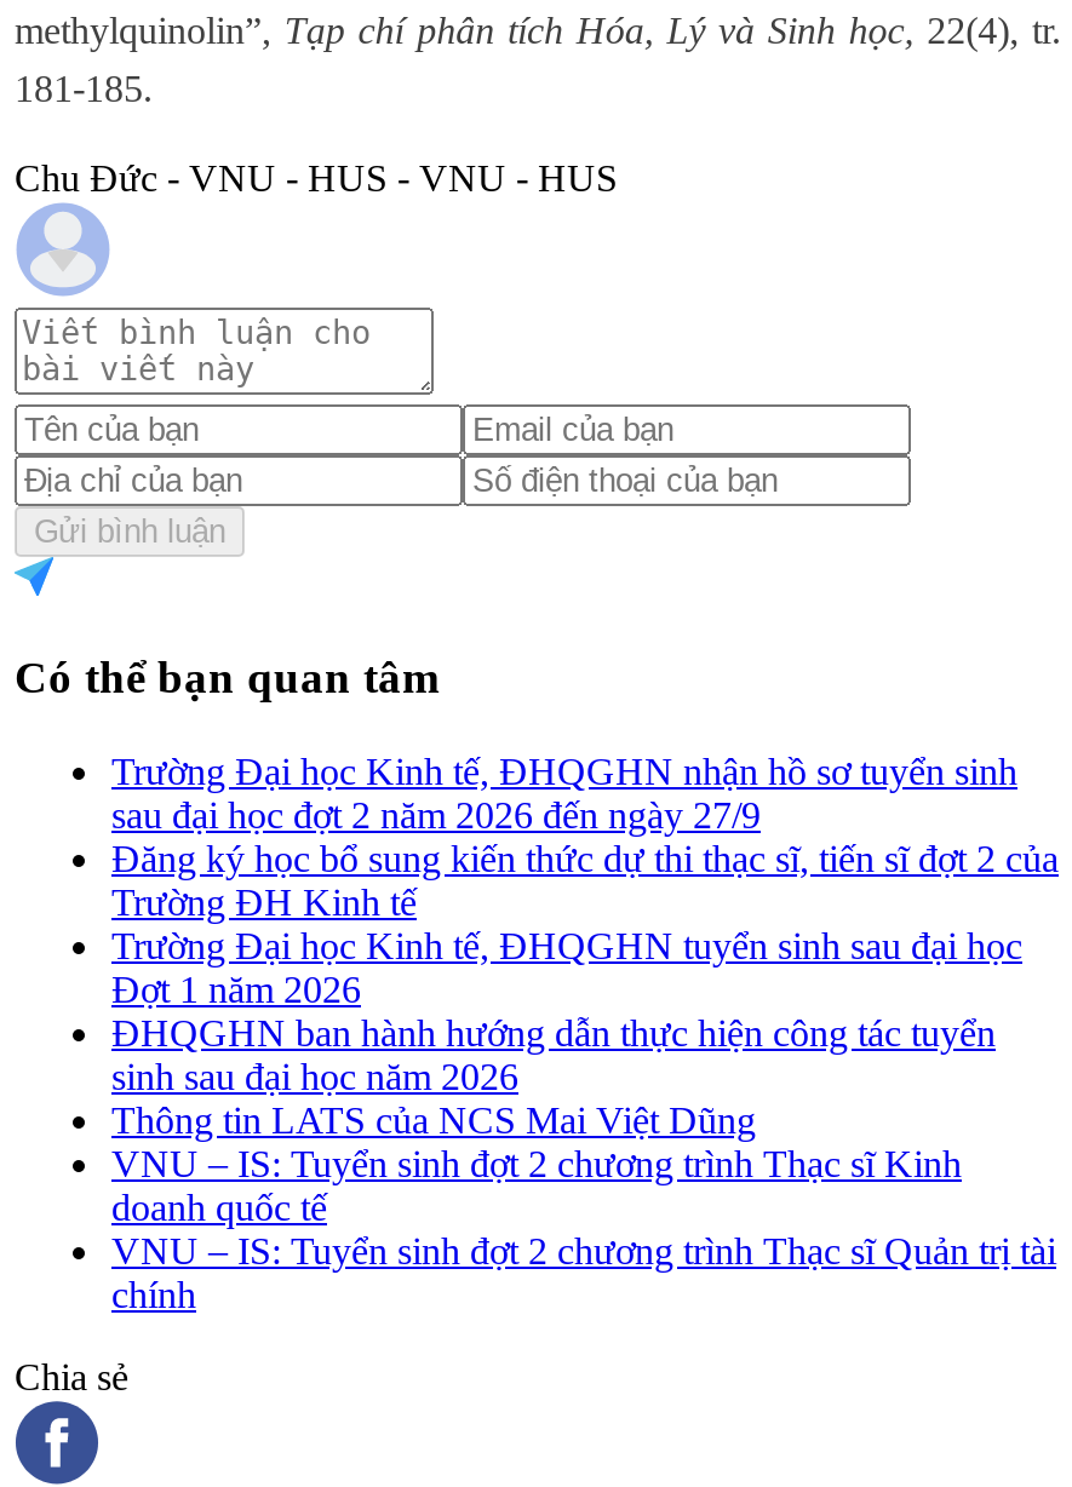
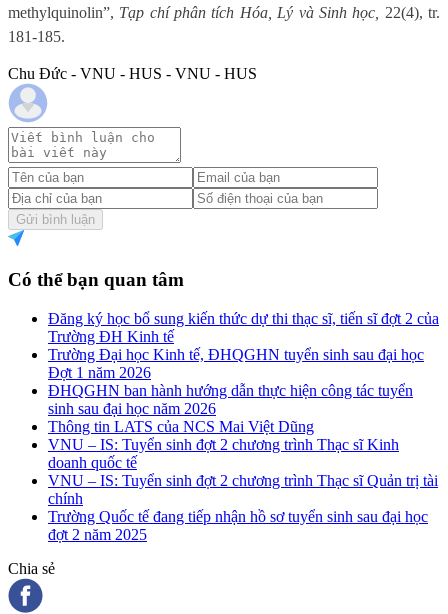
[111,750,1017,835] Trường Đại học Kinh tế, ĐHQGHN nhận hồ sơ tuyển sinh | sau đại học đợt 2 năm 2026 đến ngày 27/9 -> none
moved [111,837,1059,1314] -> [48,310,439,507]: Đăng ký học bổ sung kiến thức dự thi thạc sĩ, tiến sĩ đợt 2 của | Trường ĐH Kinh tế | Trường Đại học Kinh tế, ĐHQGHN tuyển sinh sau đại học | ... | VNU – IS: Tuyển sinh đợt 2 chương trình Thạc sĩ Quản trị tài | chính
none -> [48,508,428,543] Trường Quốc tế đang tiếp nhận hồ sơ tuyển sinh sau đại học | đợt 2 năm 2025

